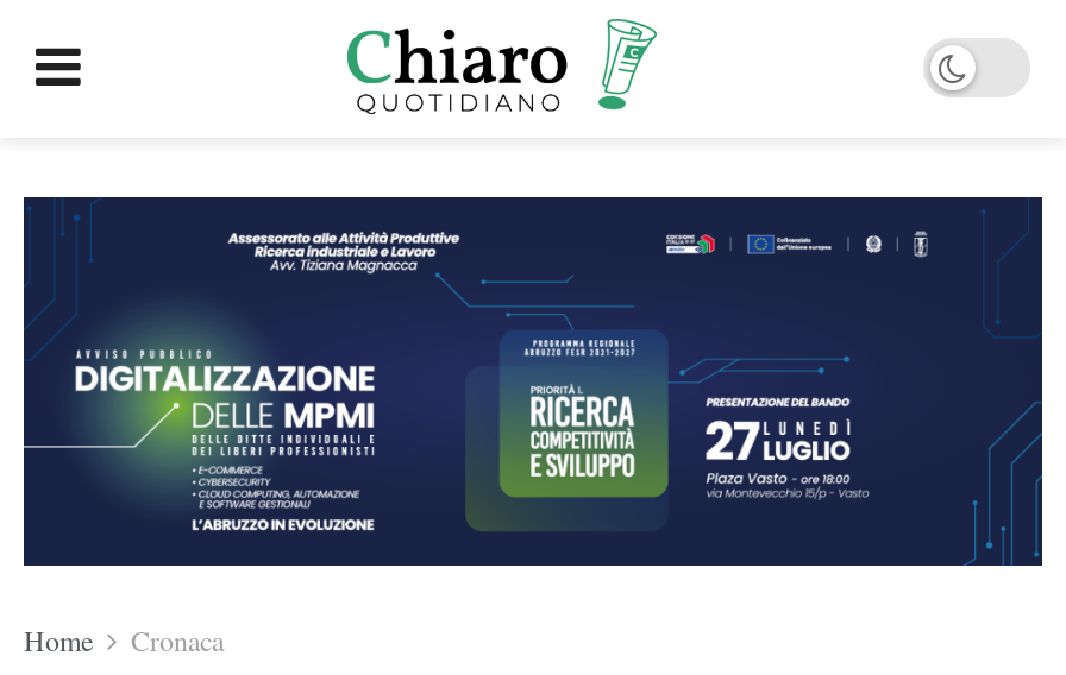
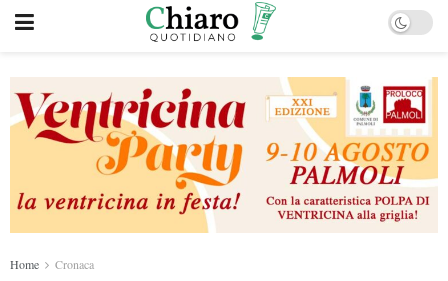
[21,195,1045,568] [image] -> [10,77,438,233] [image]

